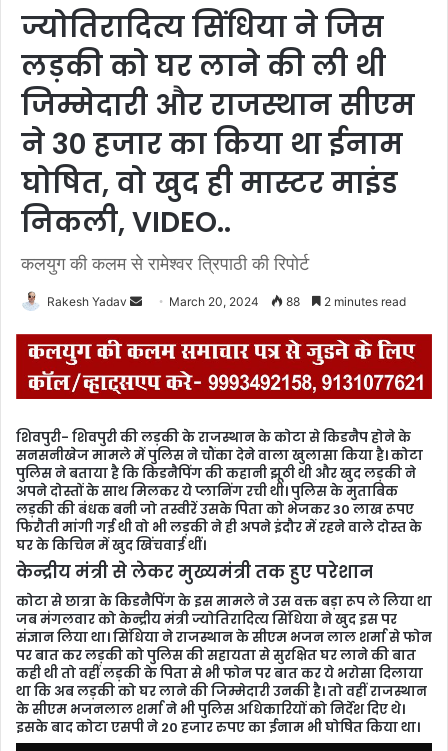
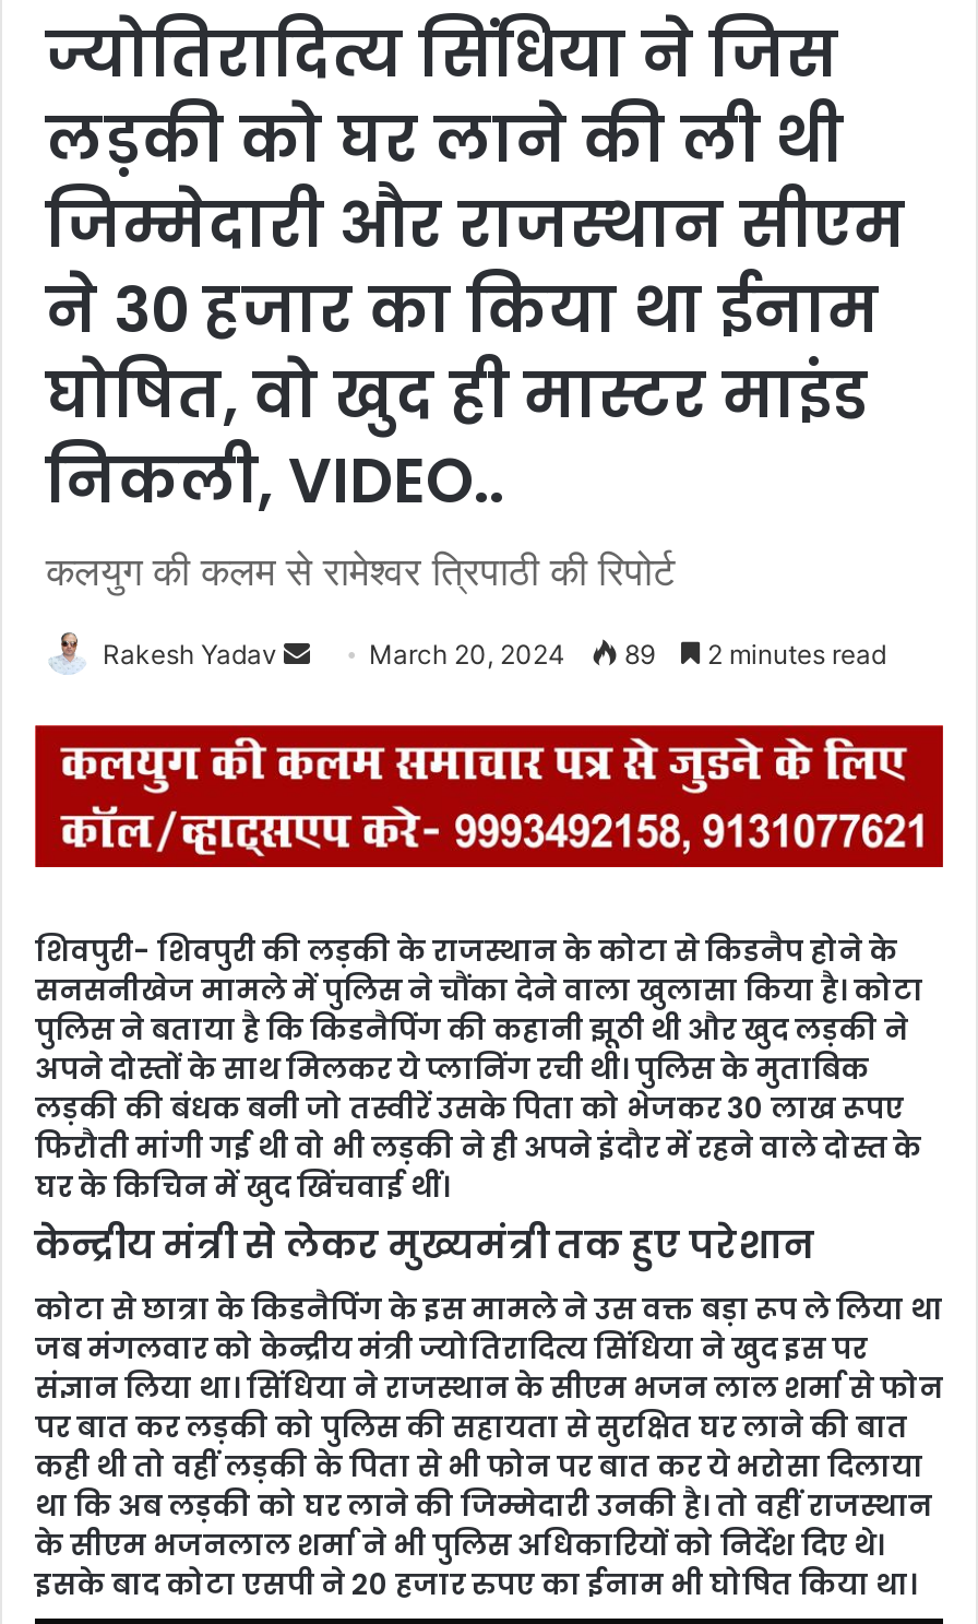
[283,294,300,309] 88 -> [618,638,655,671] 89

